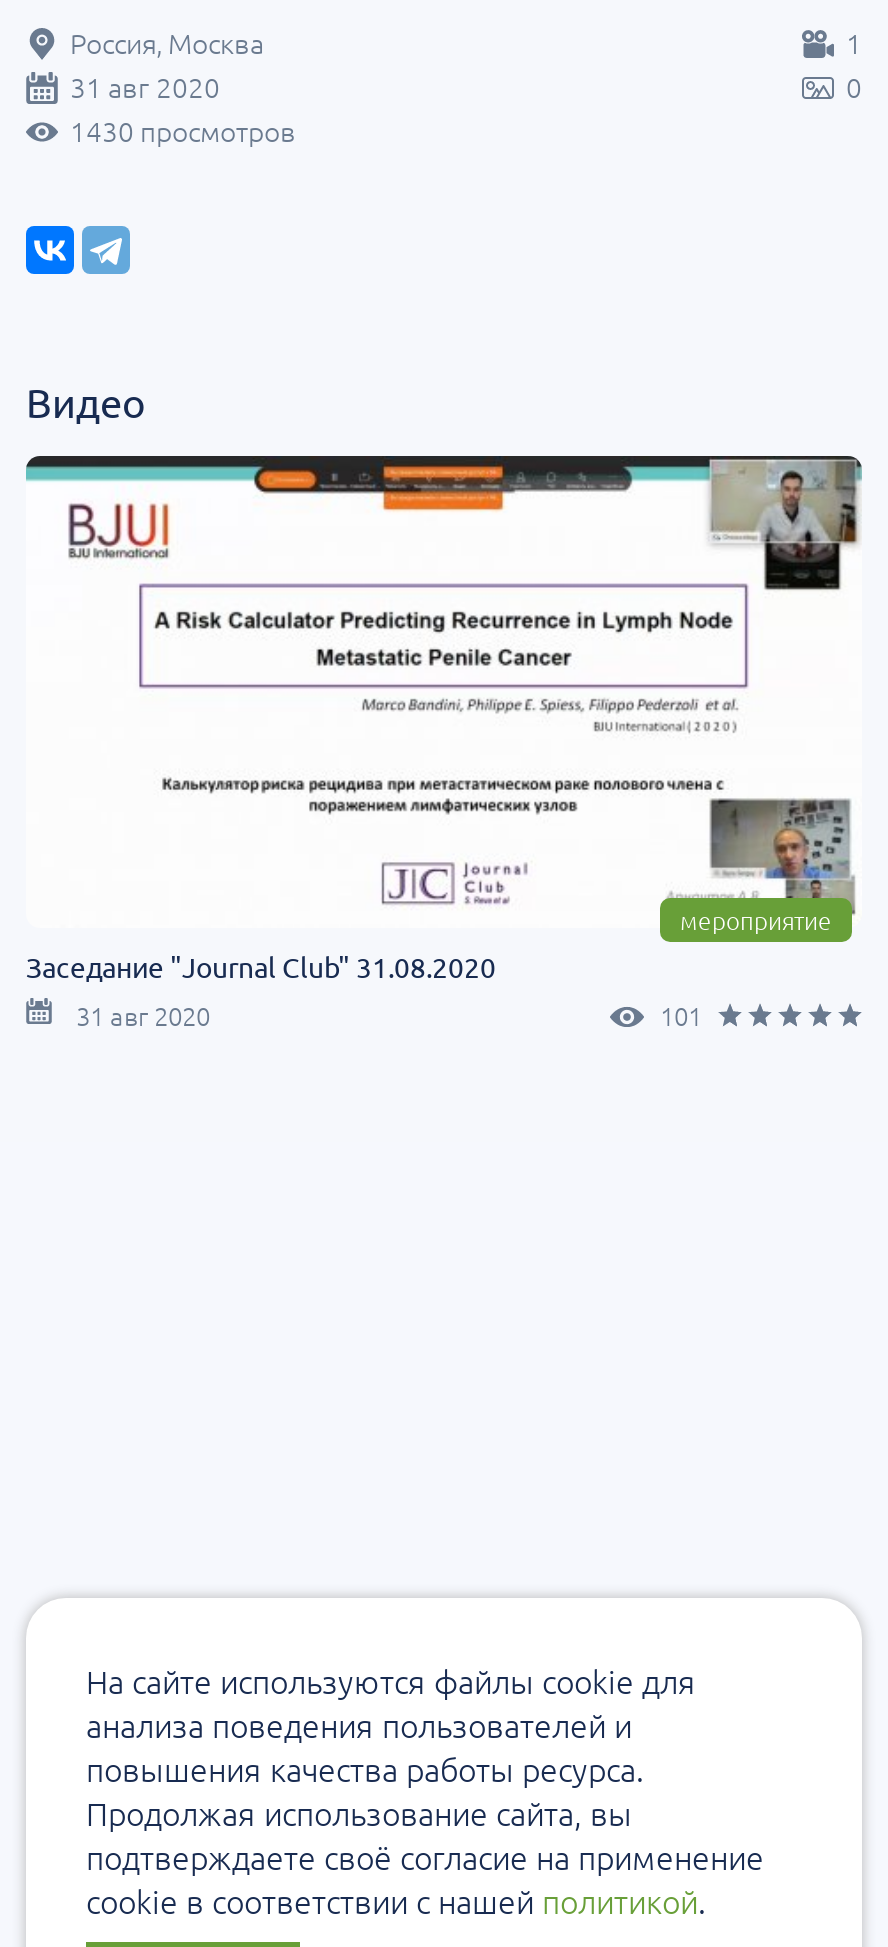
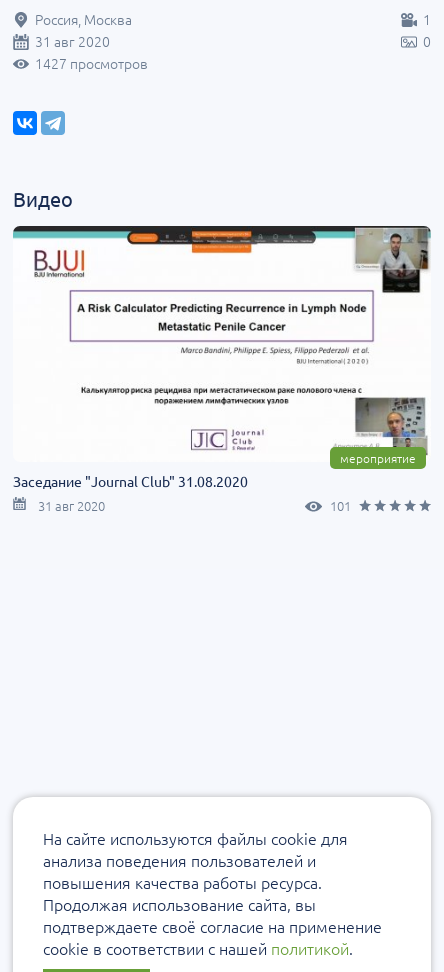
[64,110,296,150] 1430 просмотров -> [32,53,148,73] 1427 просмотров

